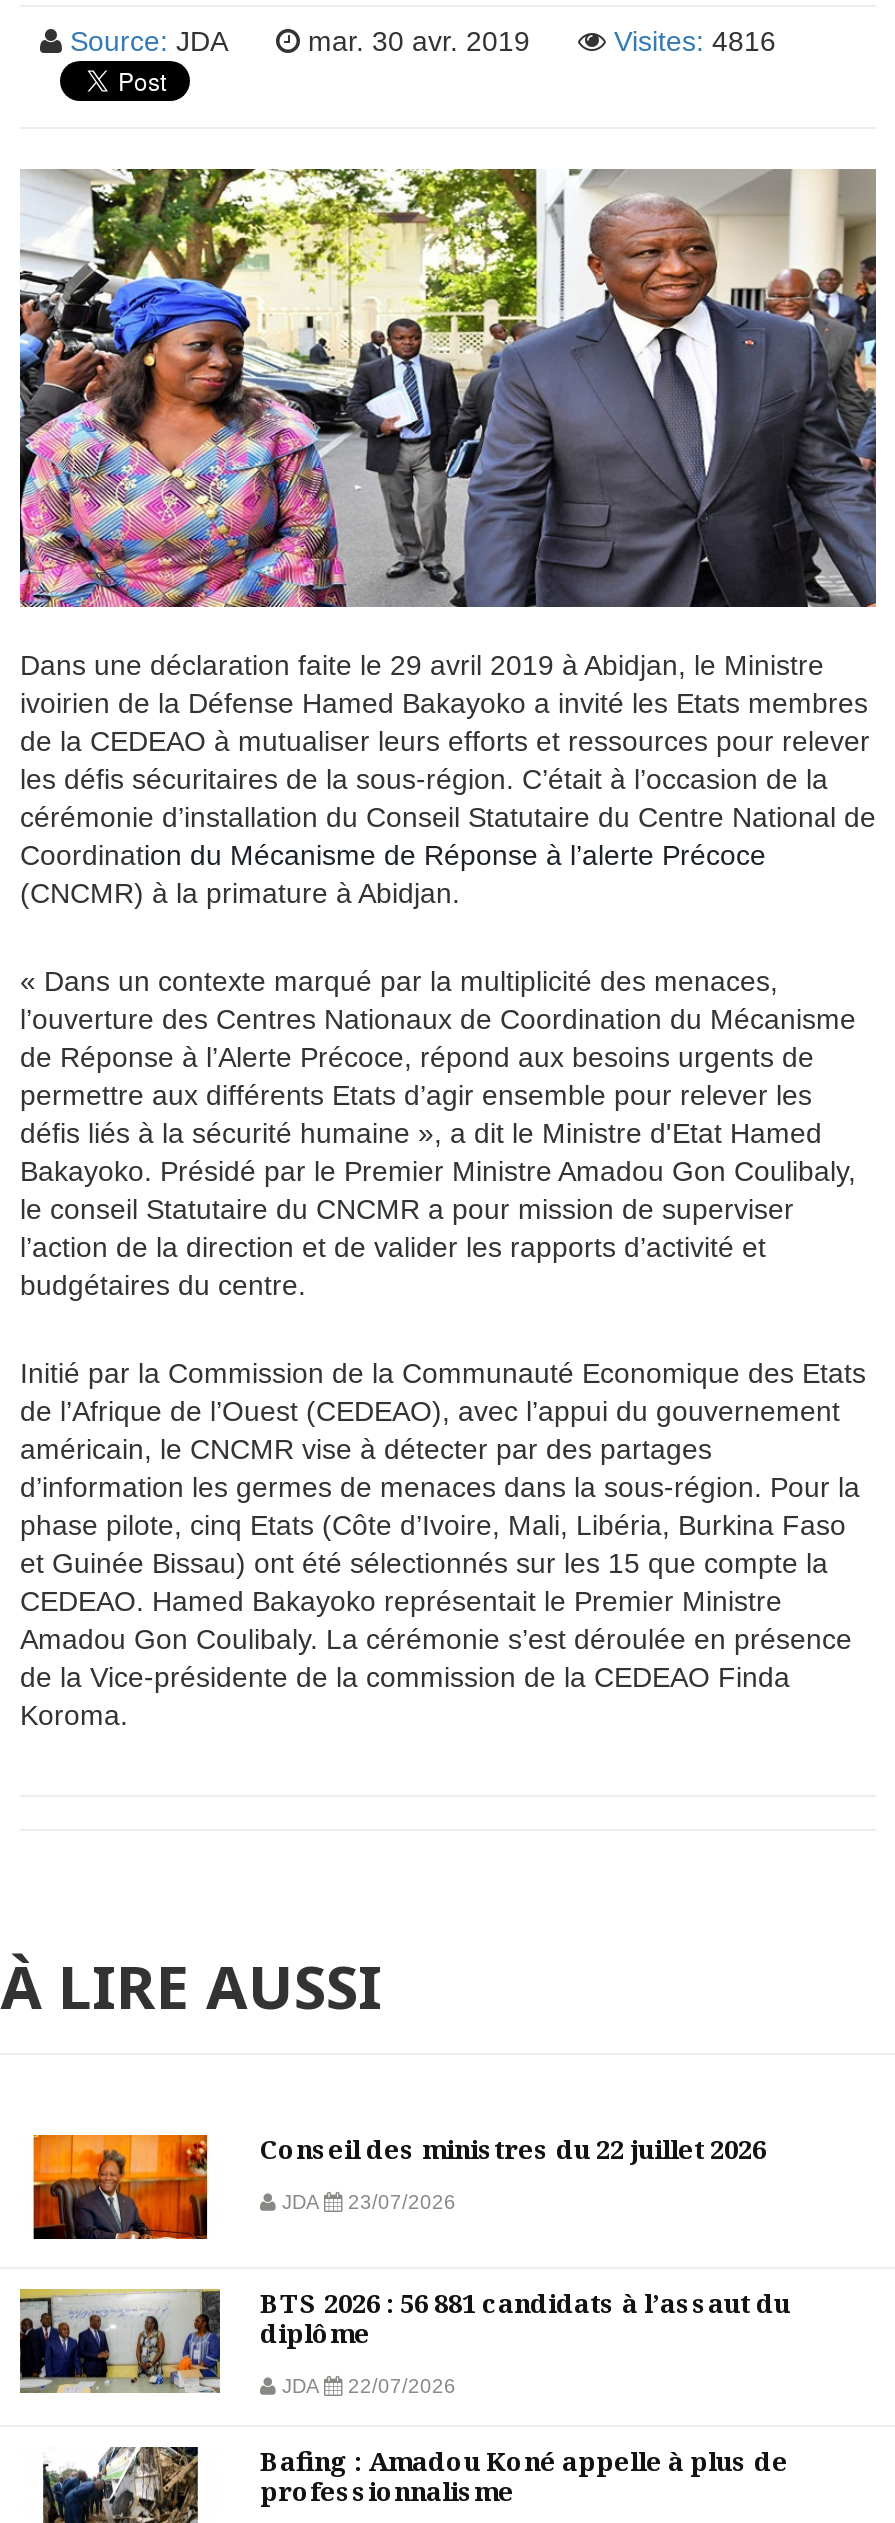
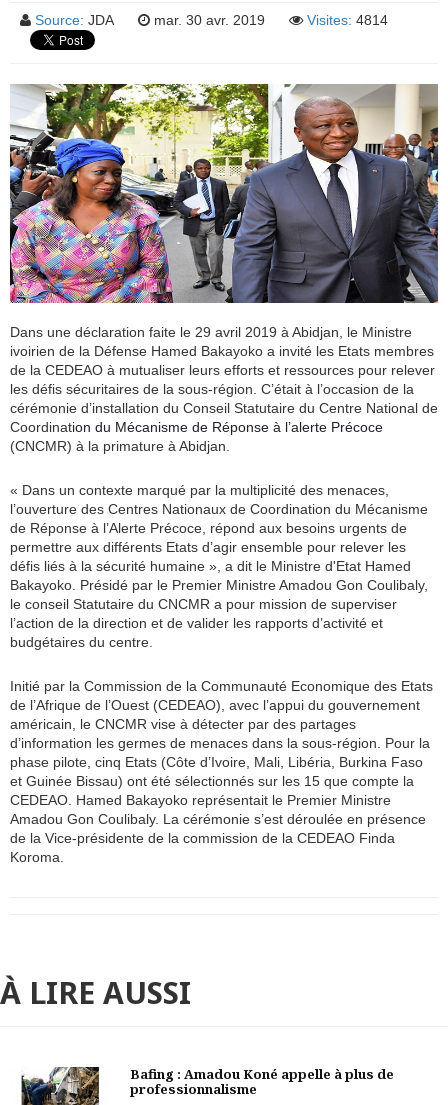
[614,25,776,57] Visites: 4816 -> [307,12,388,28] Visites: 4814
[30,2132,790,2398] [image] | Conseil des ministres du 22 juillet 2026 | JDA | 23/07/2026 | BTS 2026 : 56 881 candidats à l’assaut du | diplôme | JDA | 22/07/2026 -> none
[18,2287,222,2395] [image] -> none

